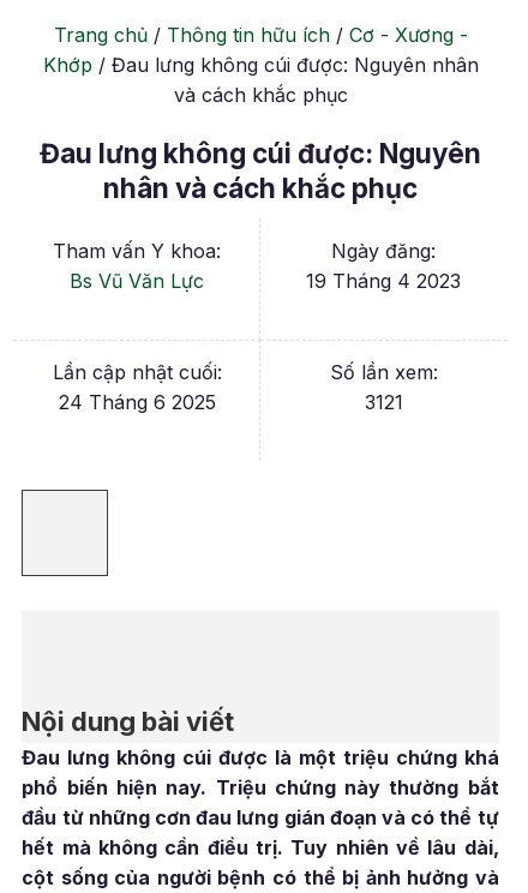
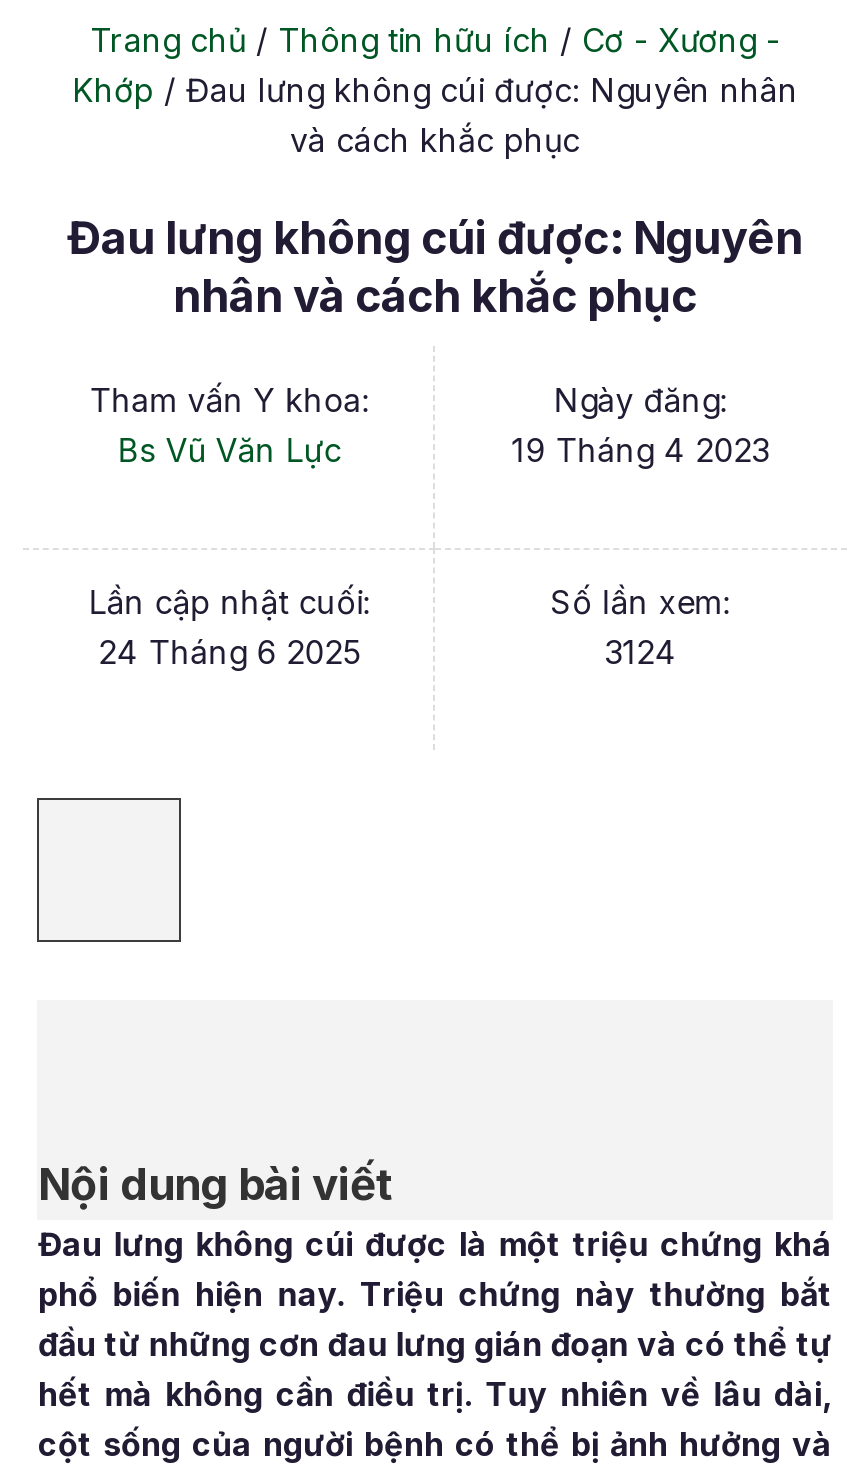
[365,390,403,414] 3121 -> [605,632,677,672] 3124

